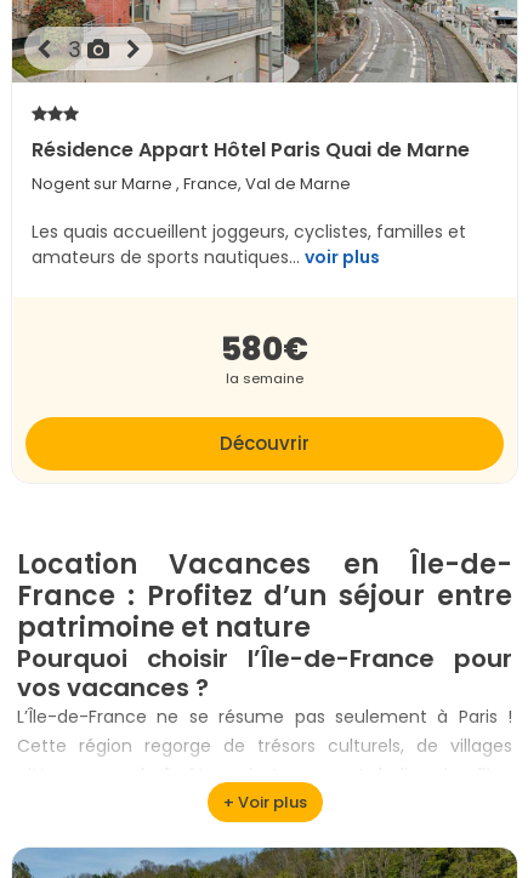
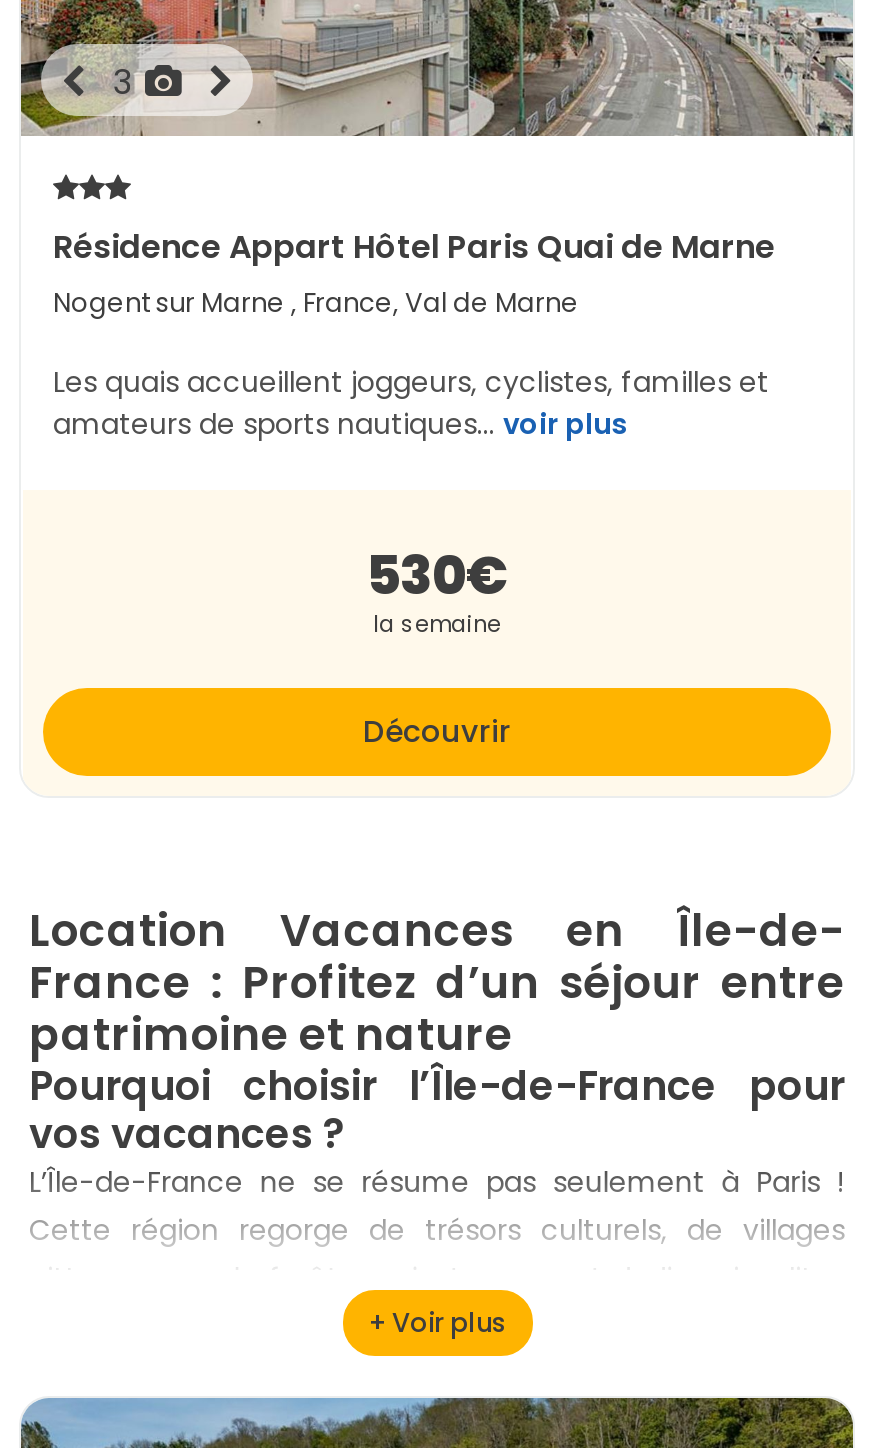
[221,326,308,371] 580€ -> [366,538,508,612] 530€

